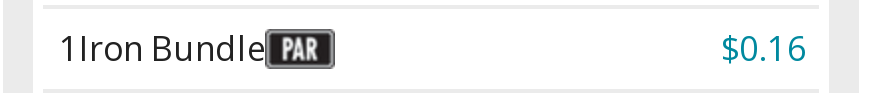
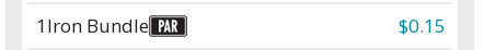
[721,25,807,71] $0.16 -> [399,13,446,38] $0.15

